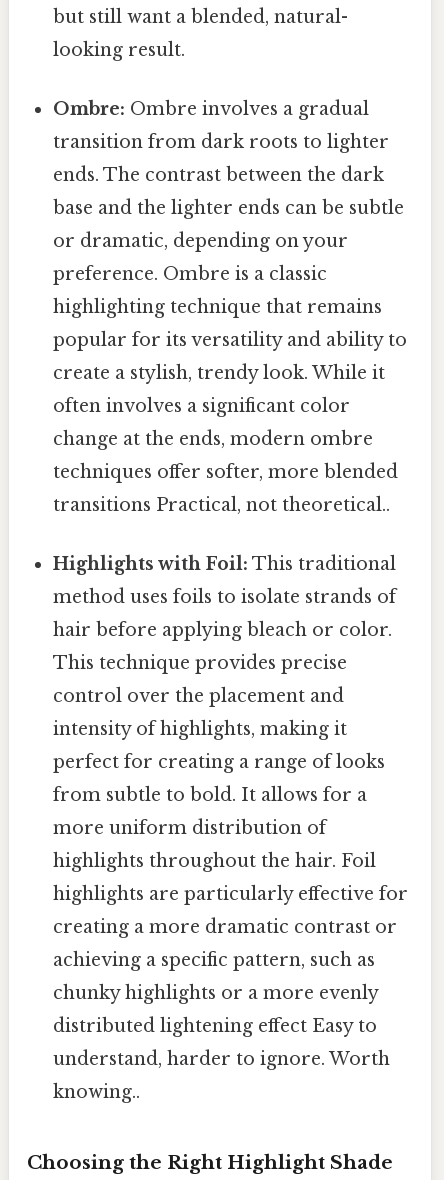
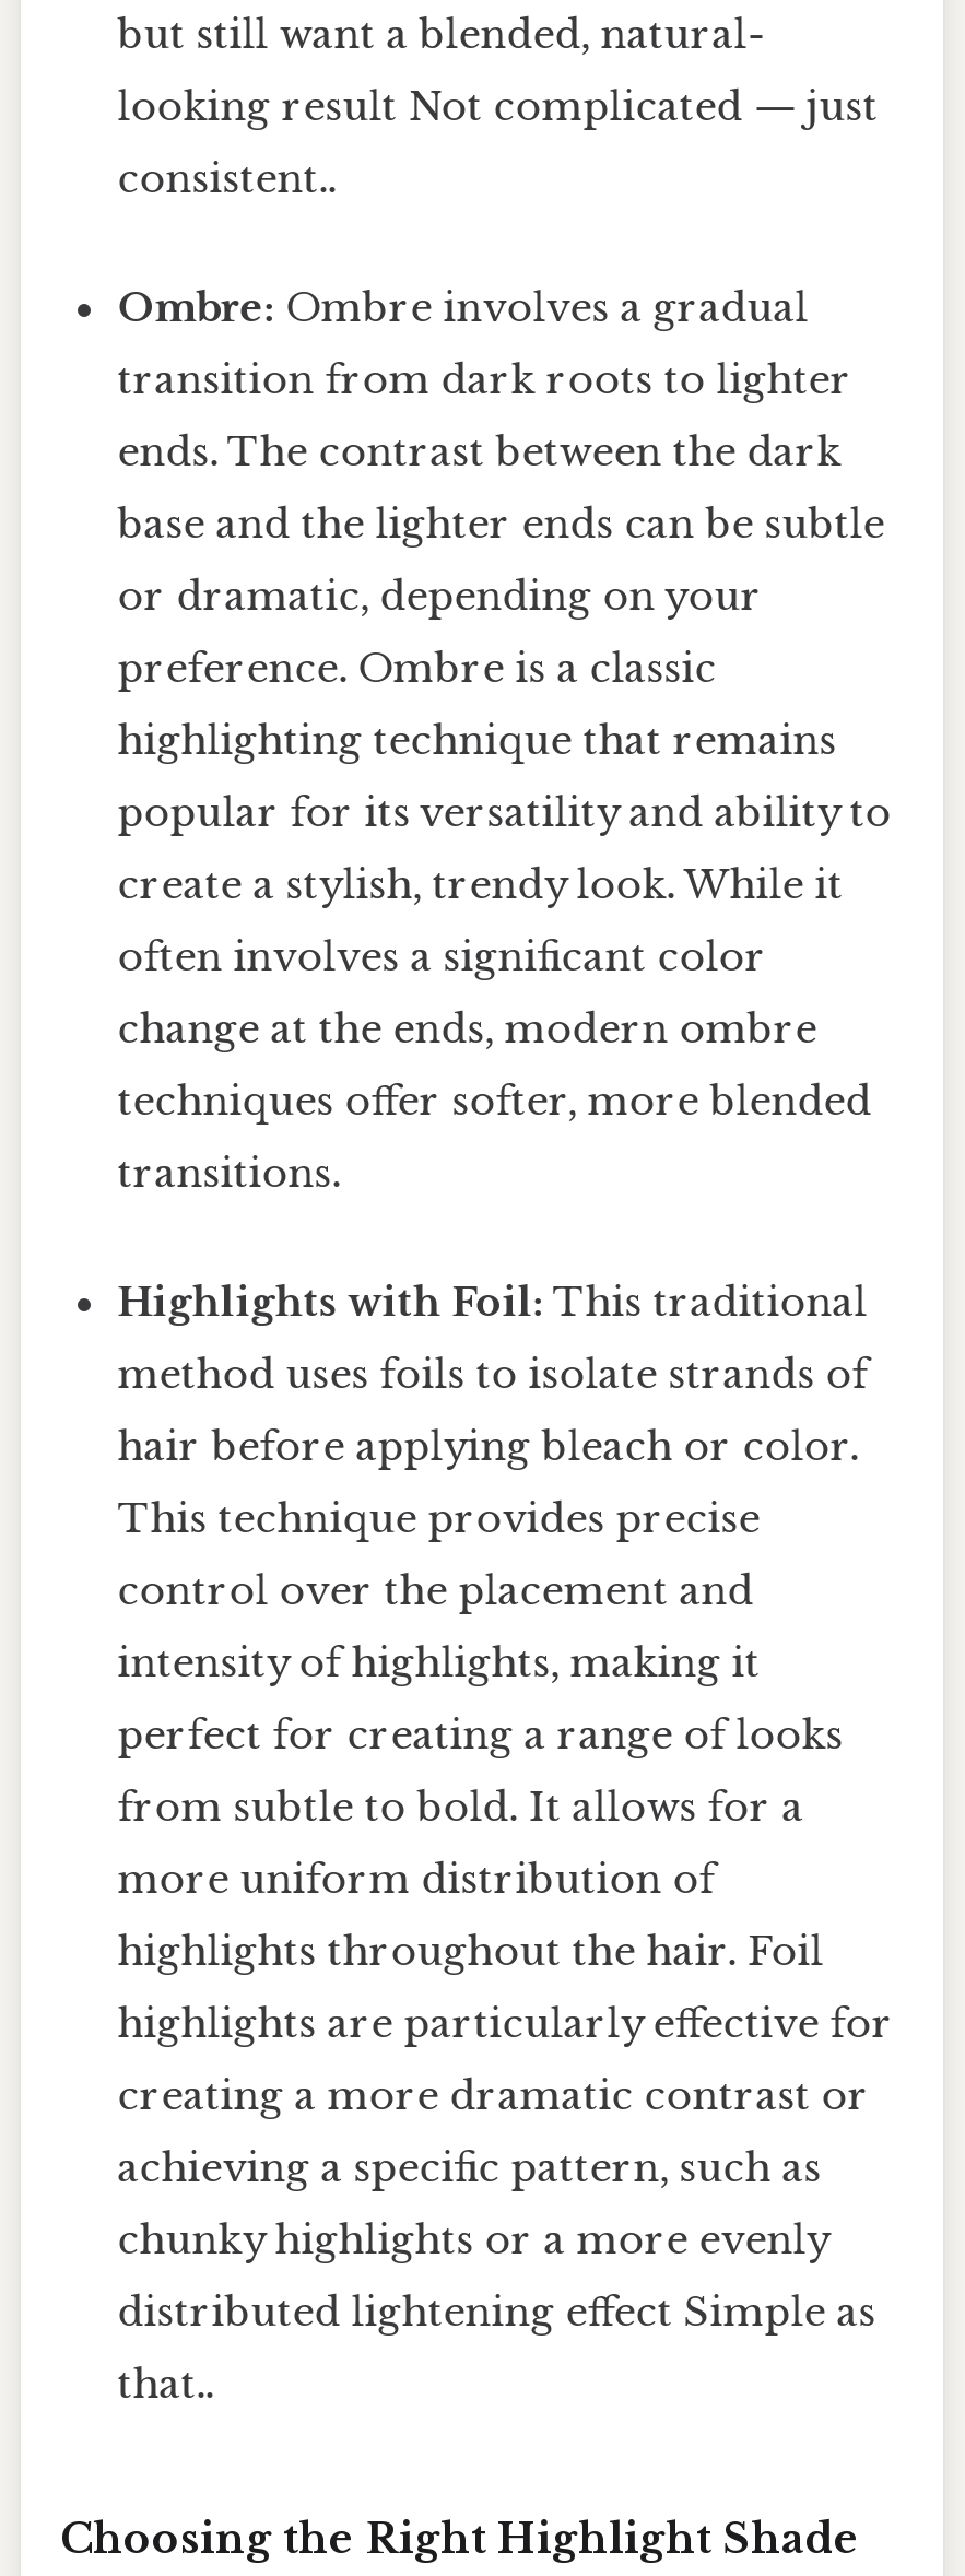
[53,39,185,61] looking result. -> [117,83,878,203] looking result Not complicated — just | consistent..
moved [53,98,407,483] -> [117,285,891,1126]: Ombre: Ombre involves a gradual | transition from dark roots to lighter | ends. The contrast between the dark | ... | change at the ends, modern ombre | techniques offer softer, more blended
[53,494,390,516] transitions Practical, not theoretical.. -> [117,1150,340,1198] transitions.
moved [53,553,408,1004] -> [117,1280,893,2266]: Highlights with Foil: This traditional | method uses foils to isolate strands of | hair before applying bleach or color. | ... | achieving a specific pattern, such as | chunky highlights or a more evenly
[53,1015,390,1103] distributed lightening effect Easy to | understand, harder to ignore. Worth | knowing.. -> [117,2290,876,2410] distributed lightening effect Simple as | that..

